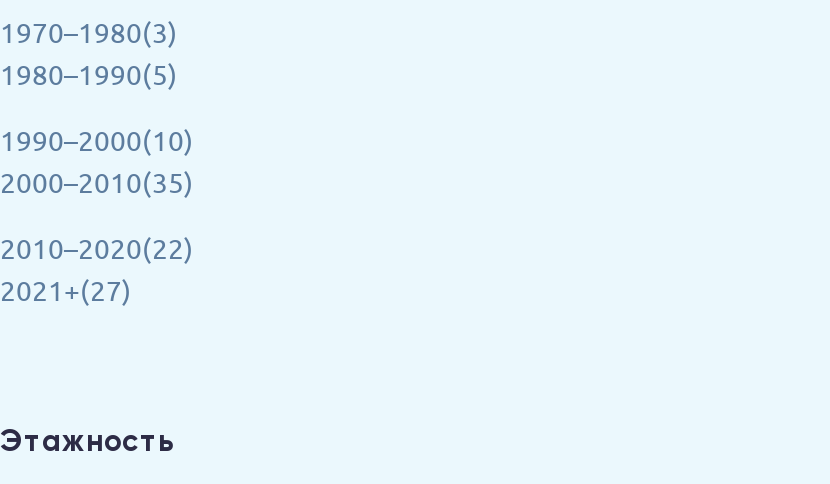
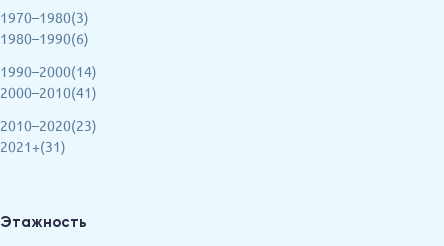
[0,55,178,91] 1980–1990(5) -> [0,29,89,47] 1980–1990(6)
[0,121,194,157] 1990–2000(10) -> [0,62,97,80] 1990–2000(14)
[0,163,194,199] 2000–2010(35) -> [0,83,97,101] 2000–2010(41)
[0,229,194,265] 2010–2020(22) -> [0,116,97,134] 2010–2020(23)
[0,271,132,307] 2021+(27) -> [0,137,66,155] 2021+(31)

